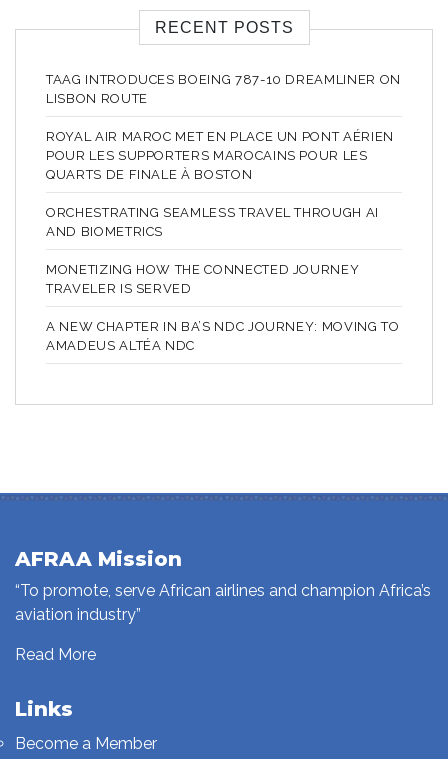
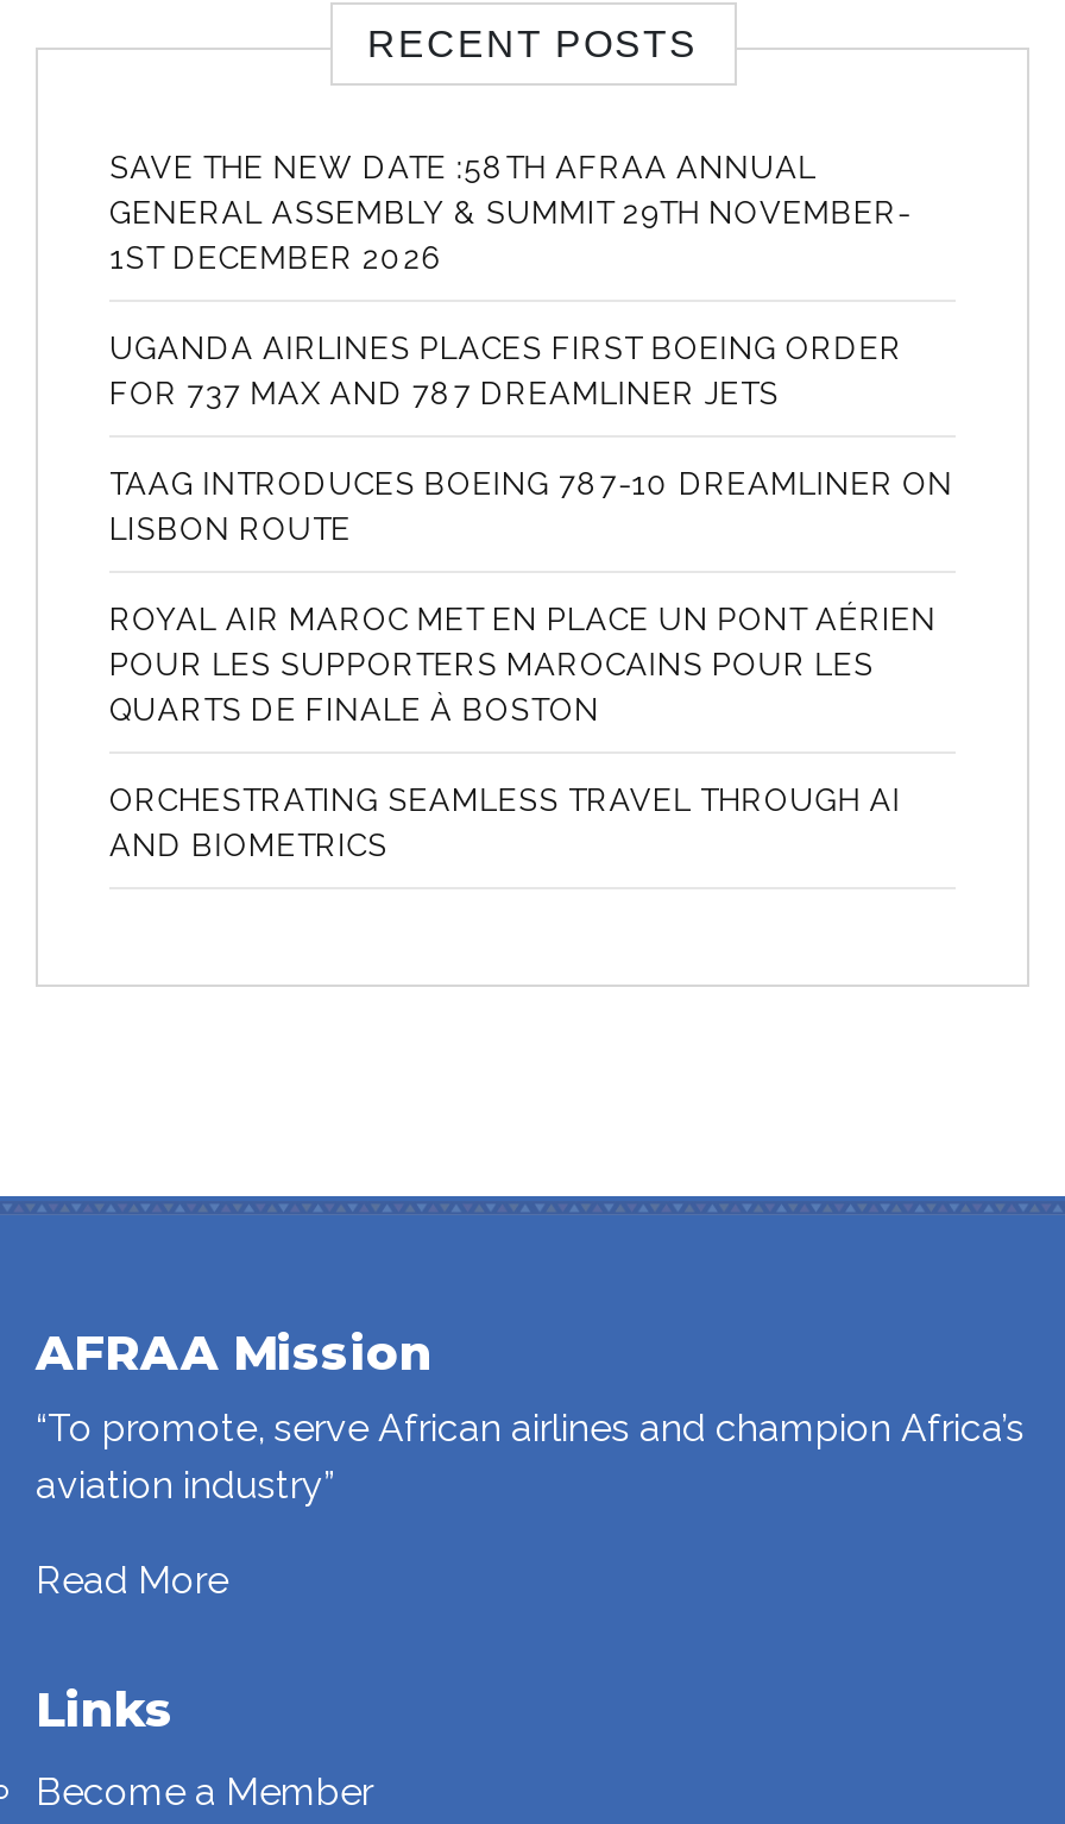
none -> [109,149,910,411] SAVE THE NEW DATE :58TH AFRAA ANNUAL | GENERAL ASSEMBLY & SUMMIT 29TH NOVEMBER- | 1ST DECEMBER 2026 | UGANDA AIRLINES PLACES FIRST BOEING ORDER | FOR 737 MAX AND 787 DREAMLINER JETS
moved [46,72,401,239] -> [109,465,953,863]: TAAG INTRODUCES BOEING 787-10 DREAMLINER ON | LISBON ROUTE | ROYAL AIR MAROC MET EN PLACE UN PONT AÉRIEN | POUR LES SUPPORTERS MAROCAINS POUR LES | QUARTS DE FINALE À BOSTON | ORCHESTRATING SEAMLESS TRAVEL THROUGH AI | AND BIOMETRICS
[46,262,400,353] MONETIZING HOW THE CONNECTED JOURNEY | TRAVELER IS SERVED | A NEW CHAPTER IN BA’S NDC JOURNEY: MOVING TO | AMADEUS ALTÉA NDC -> none

